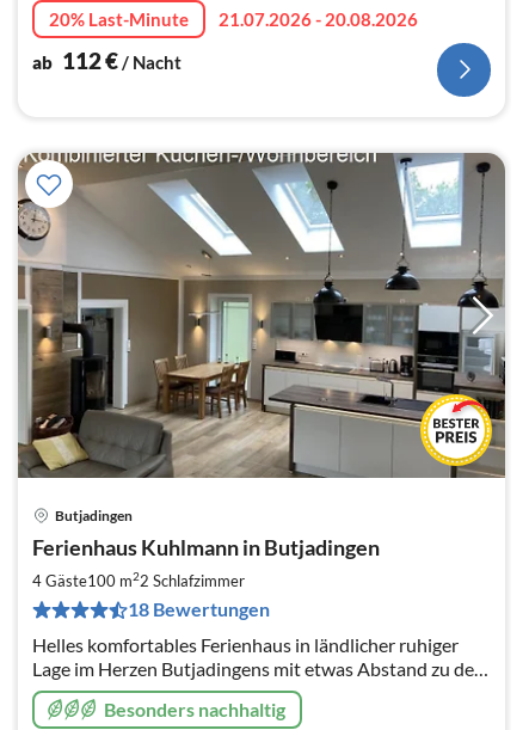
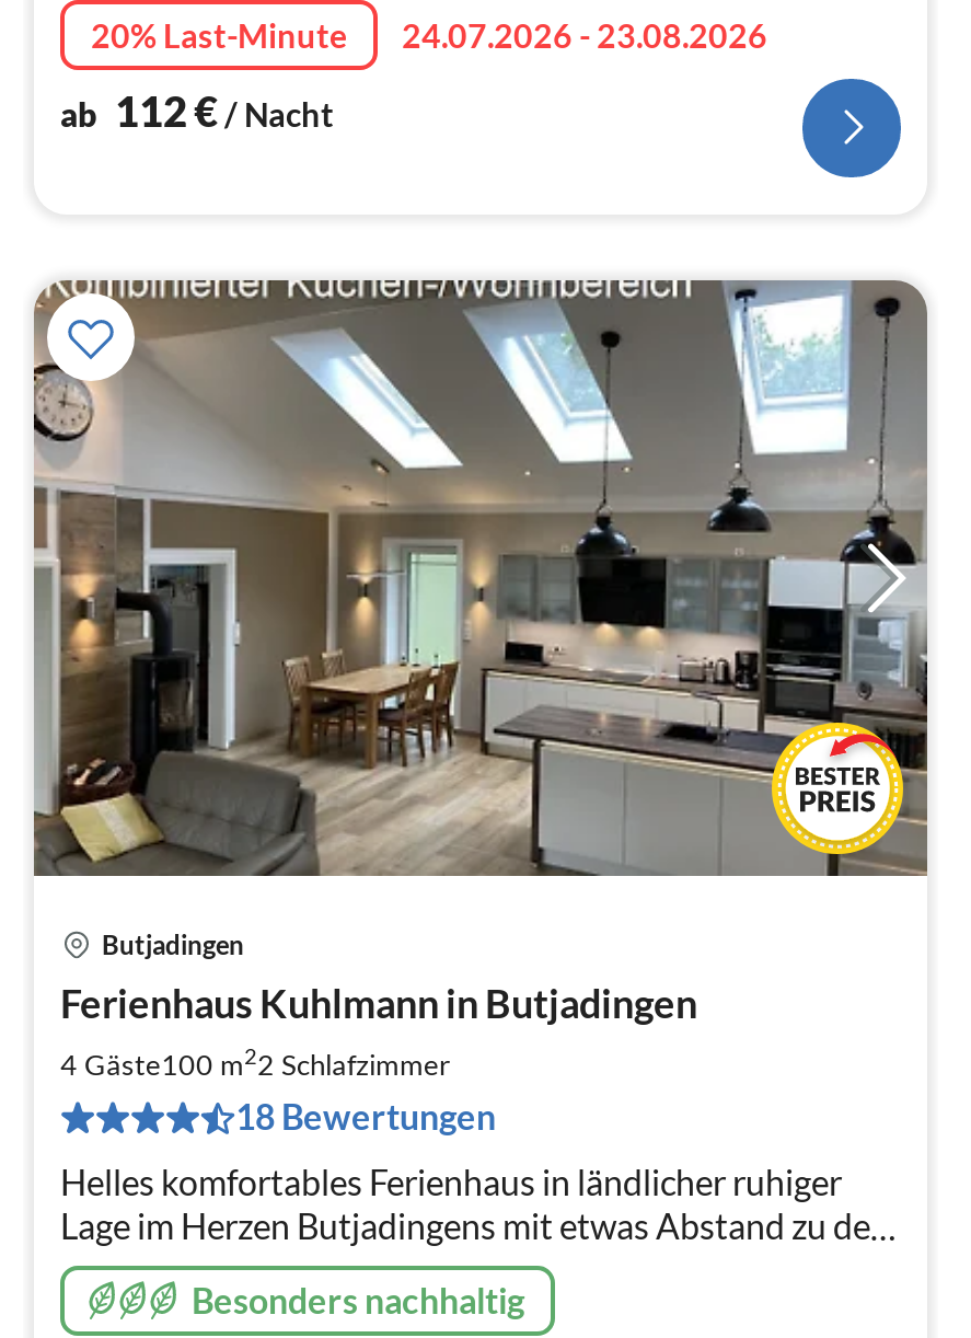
[49,8,418,30] 20% Last-Minute 21.07.2026 - 20.08.2026 -> [91,15,767,55] 20% Last-Minute 24.07.2026 - 23.08.2026

